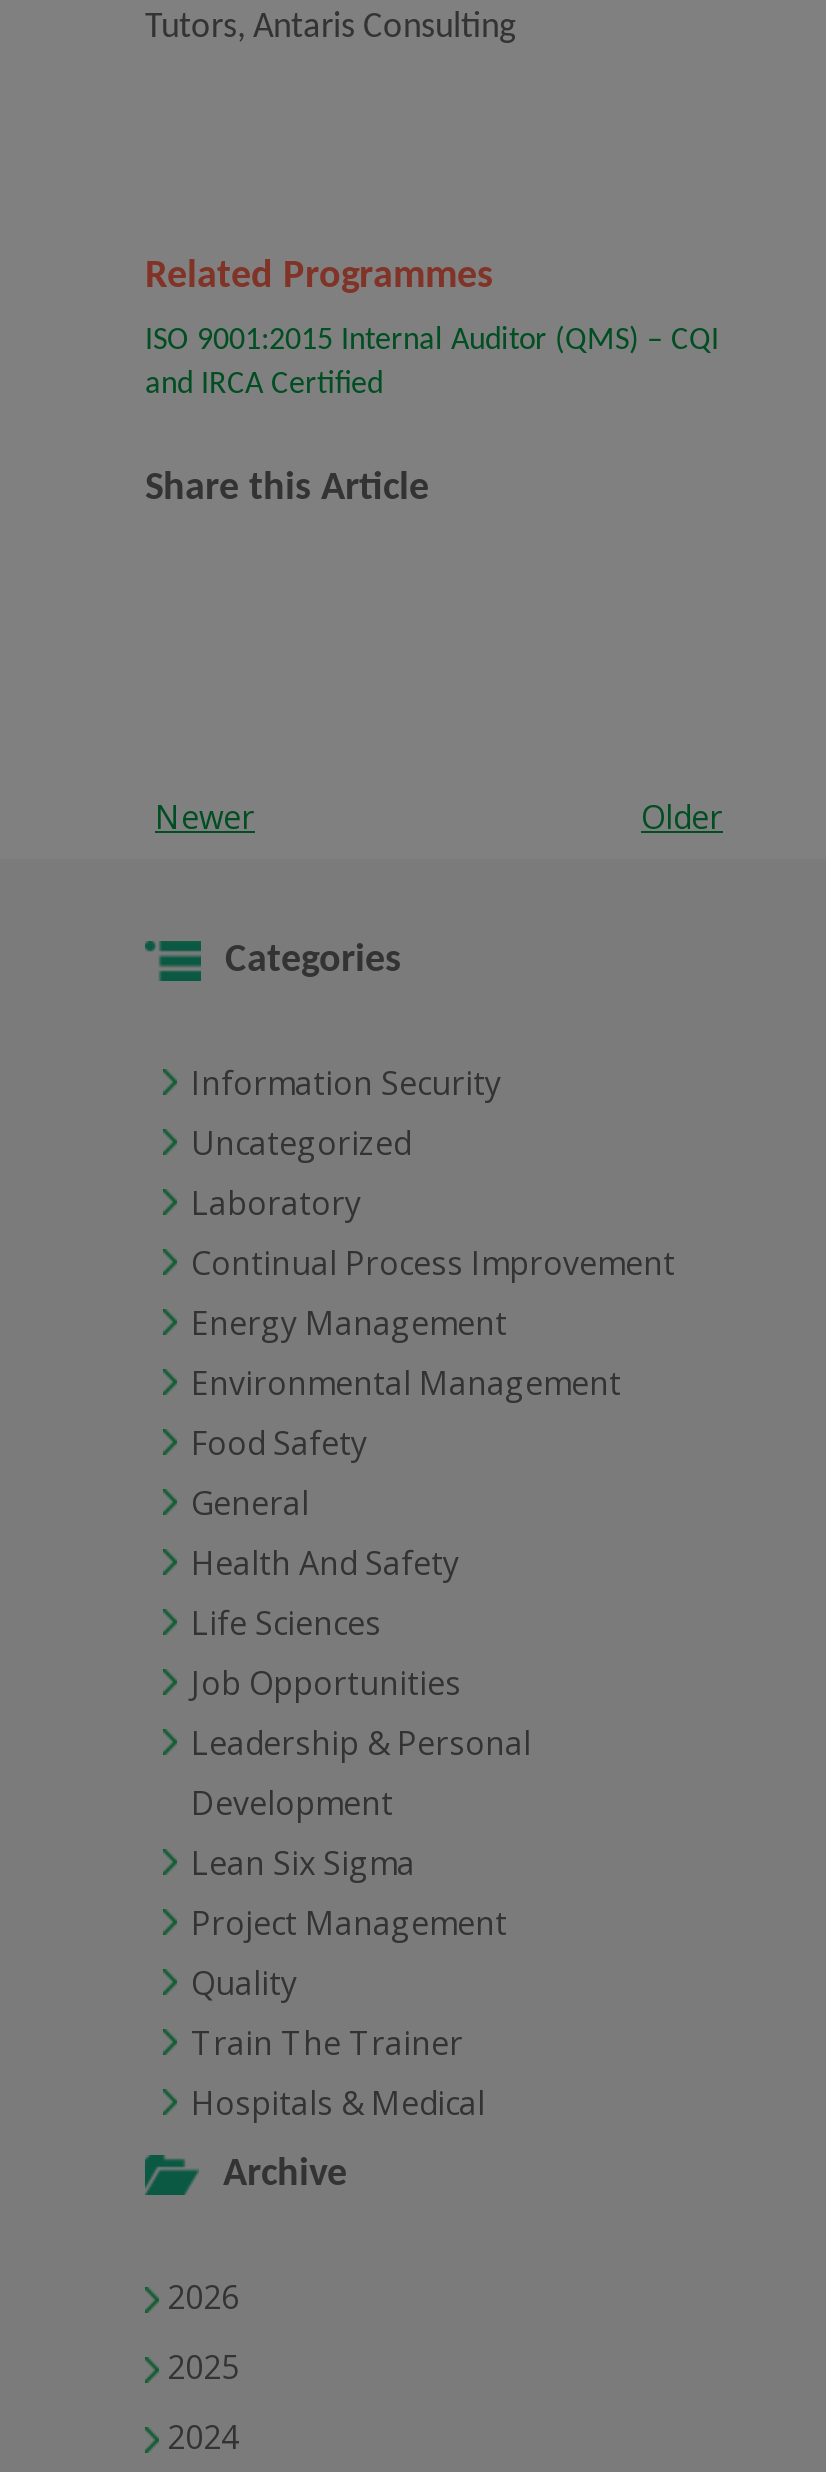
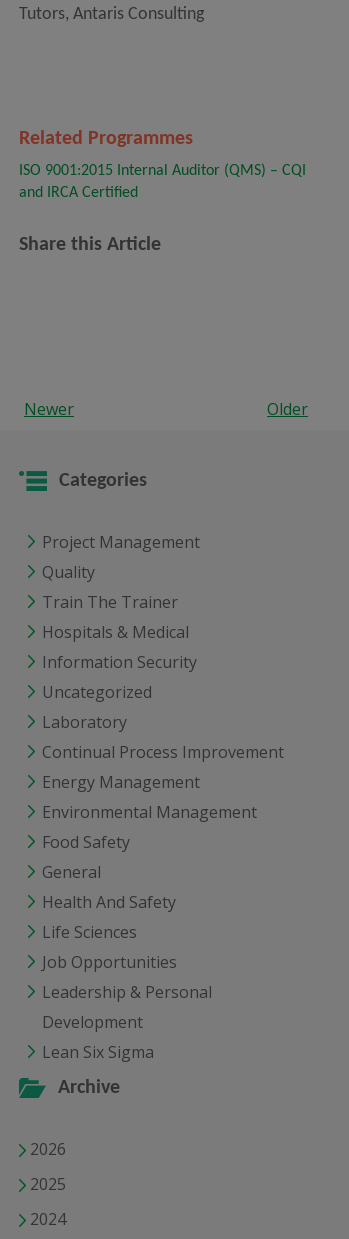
moved [191,1061,675,1885] -> [42,651,284,1063]: Information Security | Uncategorized | Laboratory | ... | Development | Lean Six Sigma
moved [191,1901,507,2125] -> [42,531,200,643]: Project Management | Quality | Train The Trainer | Hospitals & Medical

